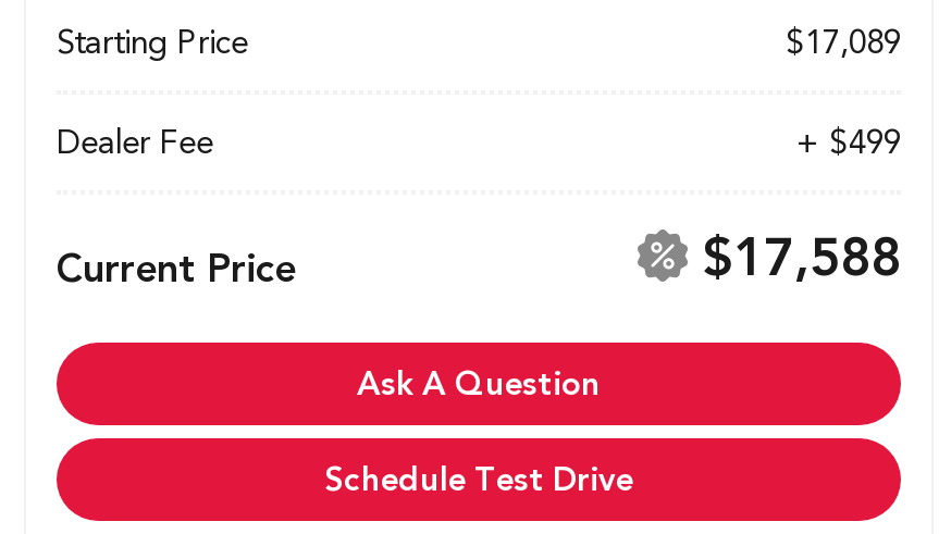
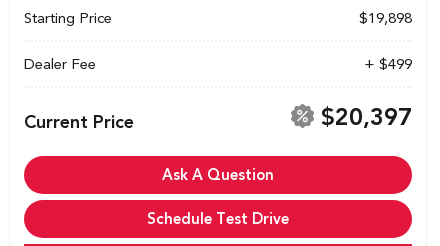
[786,23,901,62] $17,089 -> [359,9,412,27] $19,898
[703,225,901,288] $17,588 -> [321,102,412,131] $20,397

